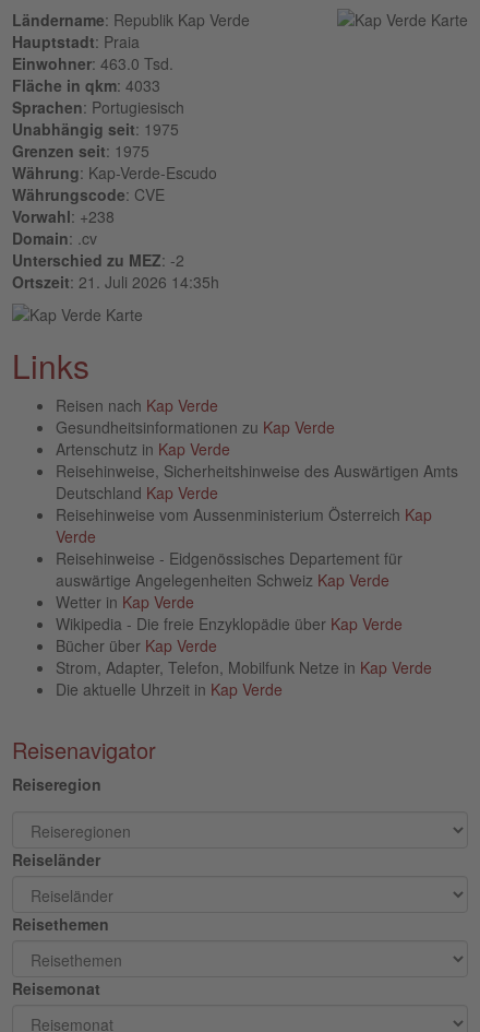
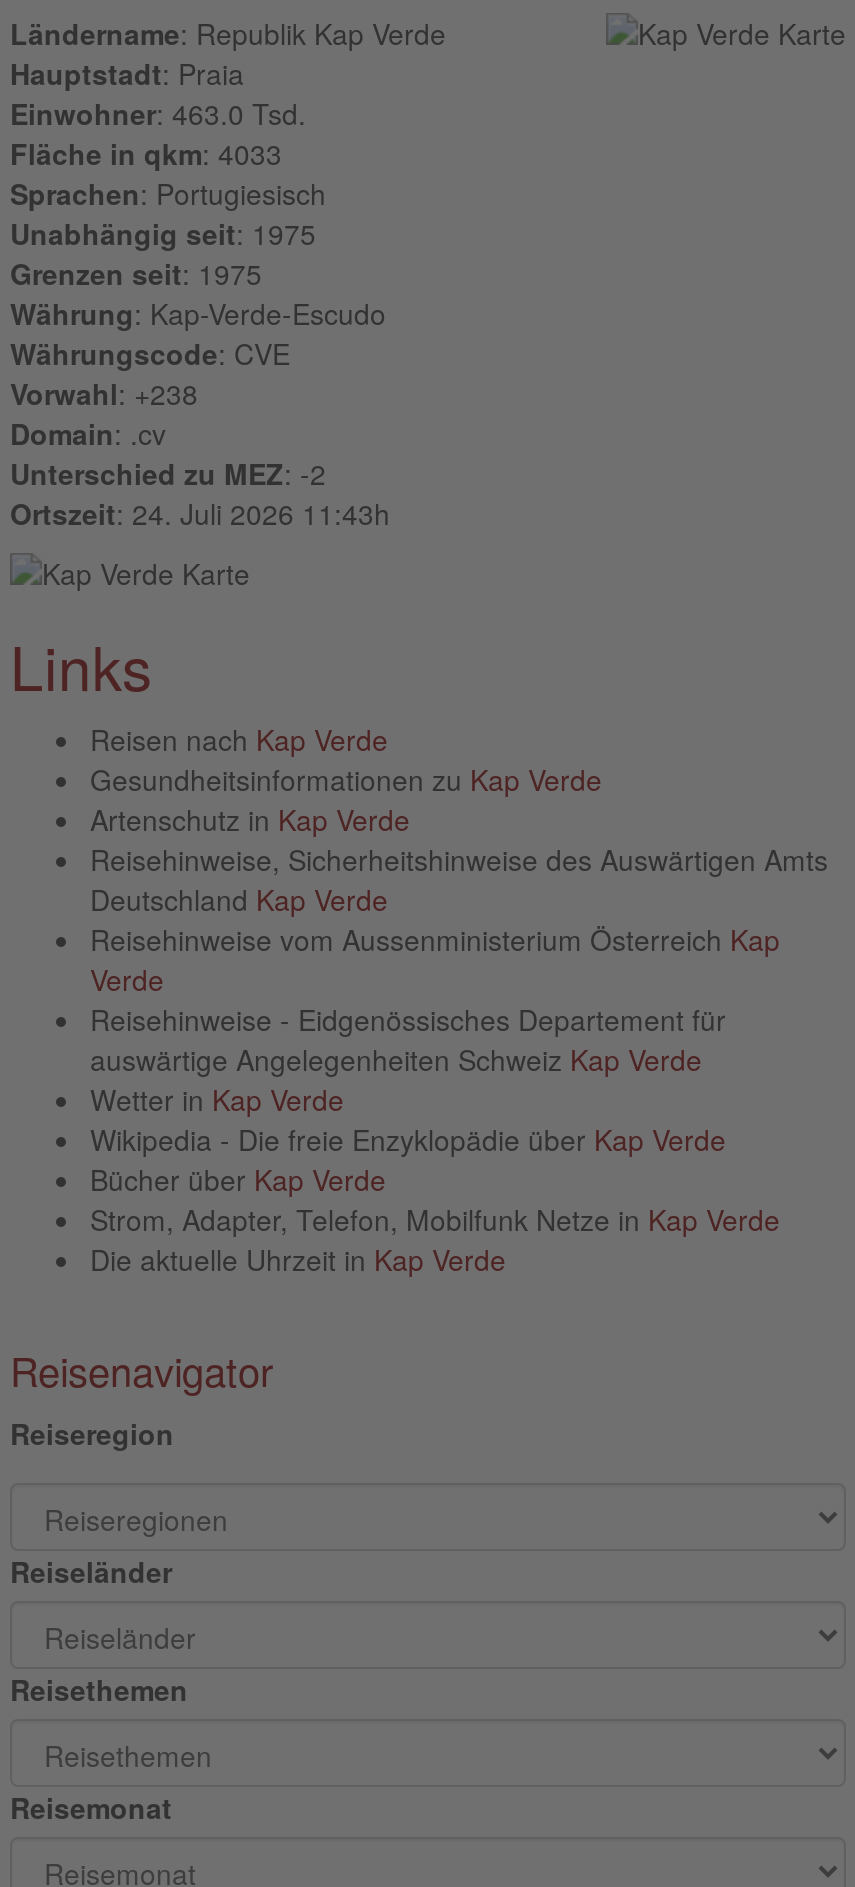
[12,270,219,292] Ortszeit: 21. Juli 2026 14:35h -> [10,492,390,532] Ortszeit: 24. Juli 2026 11:43h

